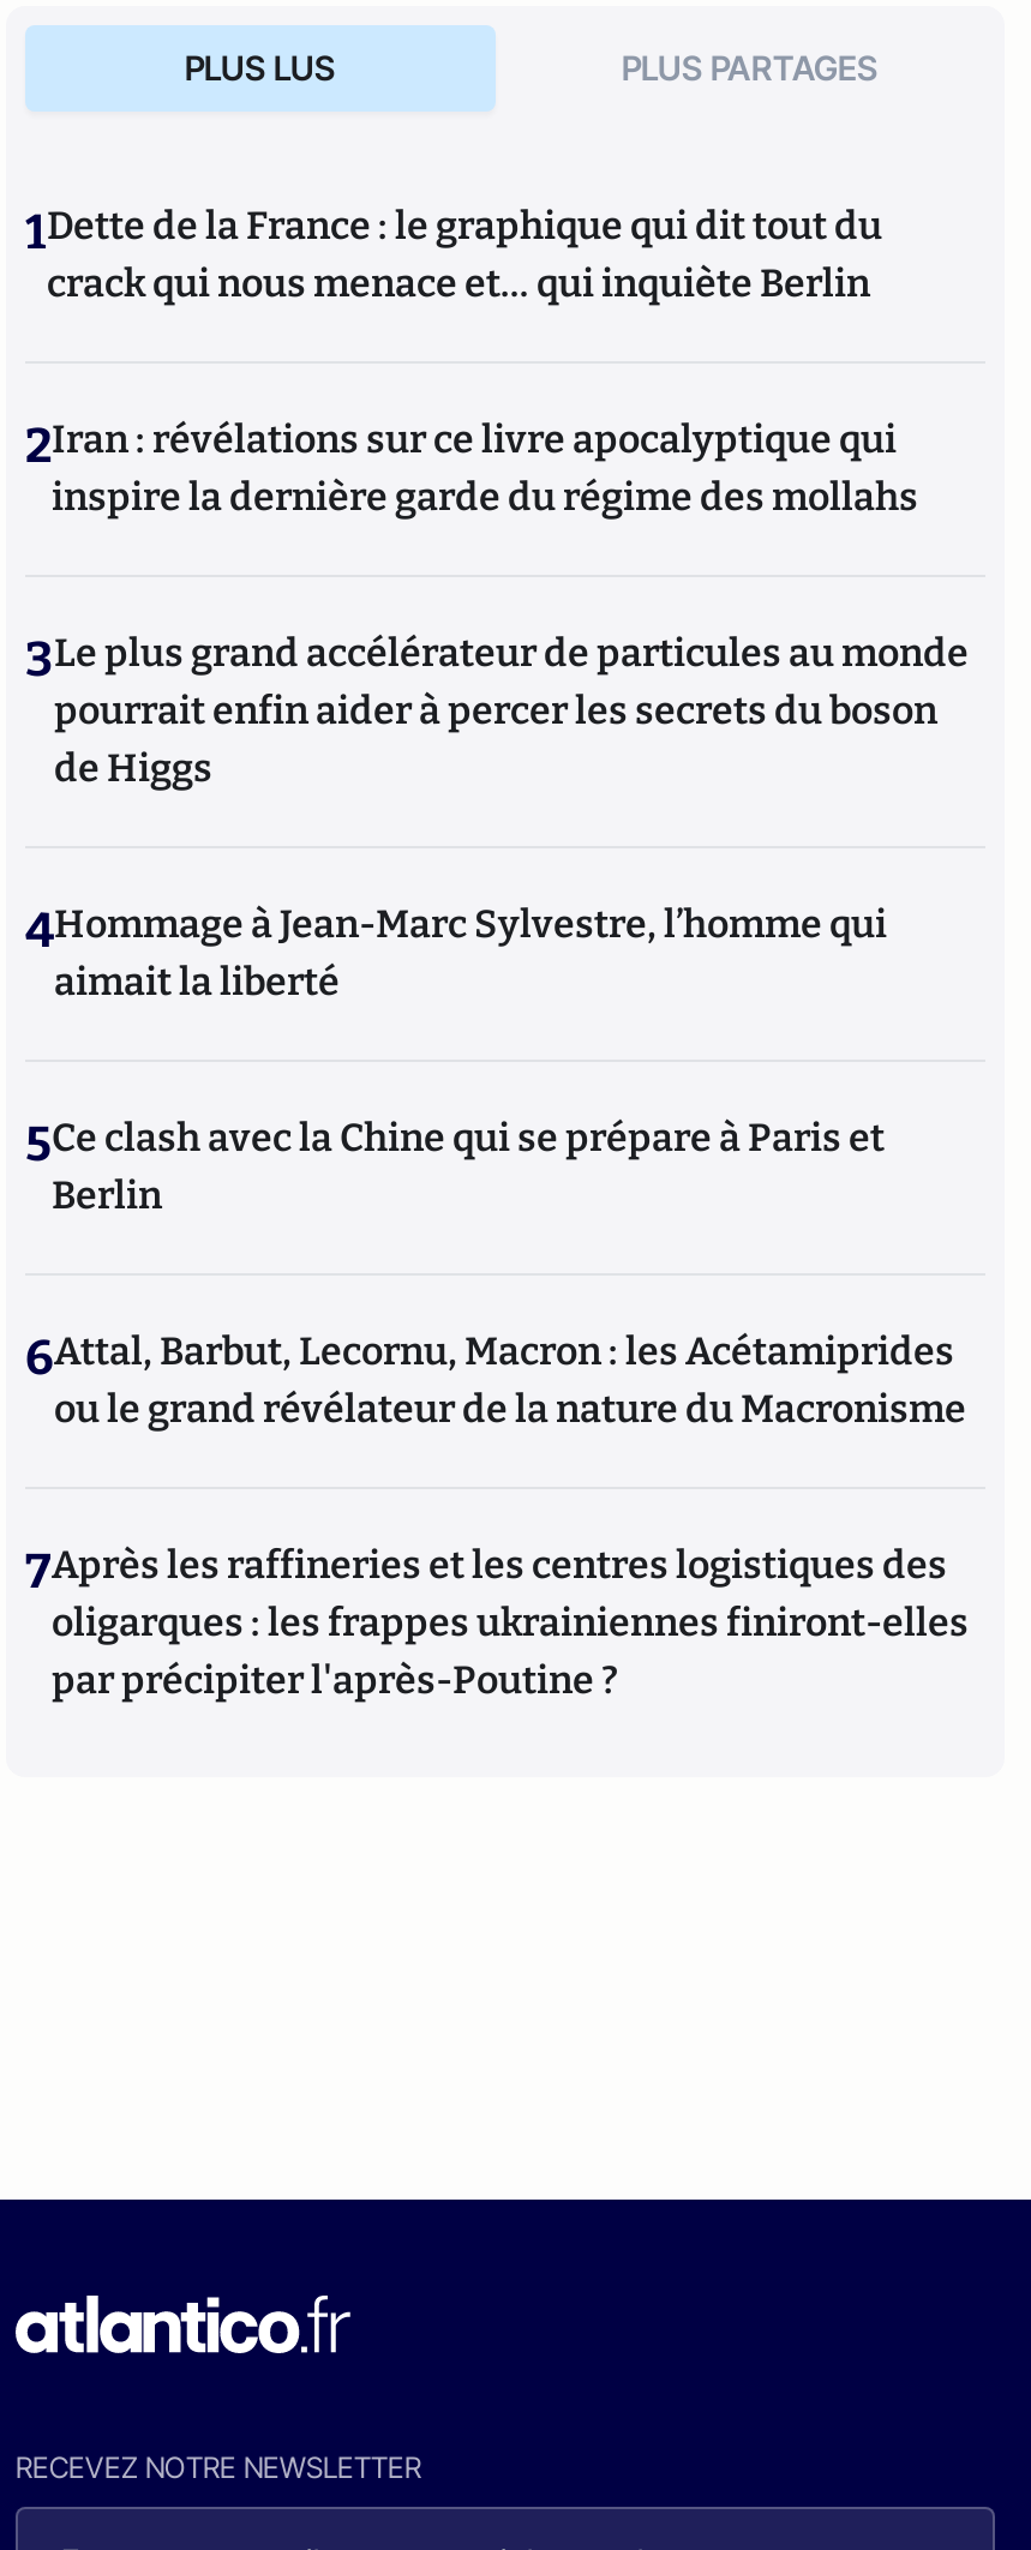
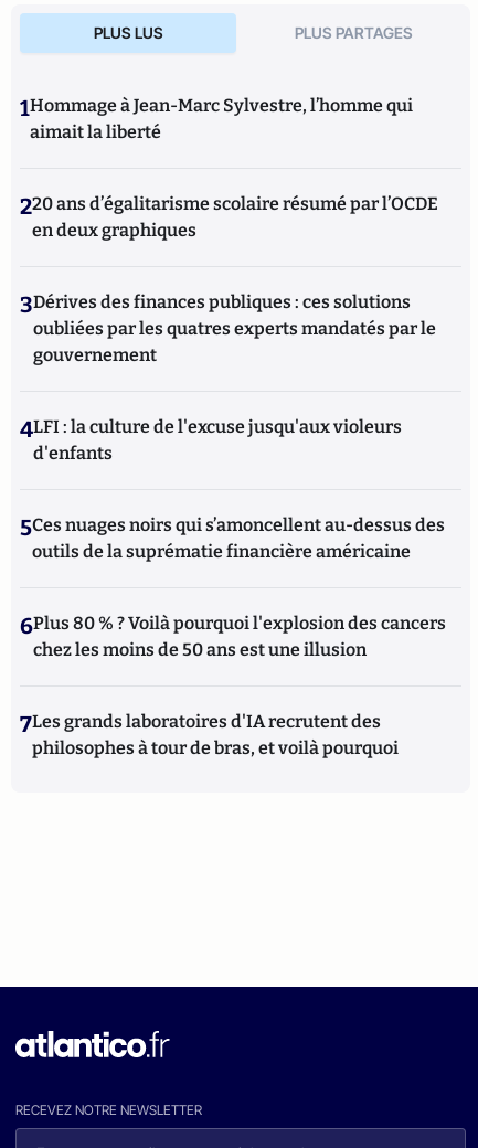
[25,203,969,959] 1Dette de la France : le graphique qui dit tout du | crack qui nous menace et… qui inquiète Berlin | 2Iran : révélations sur ce livre apocalyptique qui | inspire la dernière garde du régime des mollahs | 3Le plus grand accélérateur de particules au monde | pourrait enfin aider à percer les secrets du boson | de Higgs | 4Hommage à Jean-Marc Sylvestre, l’homme qui -> [20,95,413,122] 1Hommage à Jean-Marc Sylvestre, l’homme qui
moved [54,959,340,1005] -> [30,122,161,143]: aimait la liberté
[25,1115,969,1703] 5Ce clash avec la Chine qui se prépare à Paris et | Berlin | 6Attal, Barbut, Lecornu, Macron : les Acétamiprides | ou le grand révélateur de la nature du Macronisme | 7Après les raffineries et les centres logistiques des | oligarques : les frappes ukrainiennes finiront-elles | par précipiter l'après-Poutine ? -> [20,193,446,758] 220 ans d’égalitarisme scolaire résumé par l’OCDE | en deux graphiques | 3Dérives des finances publiques : ces solutions | oubliées par les quatres experts mandatés par le | gouvernement | 4LFI : la culture de l'excuse jusqu'aux violeurs | d'enfants | 5Ces nuages noirs qui s’amoncellent au-dessus des | outils de la suprématie financière américaine | 6Plus 80 % ? Voilà pourquoi l'explosion des cancers | chez les moins de 50 ans est une illusion | 7Les grands laboratoires d'IA recrutent des | philosophes à tour de bras, et voilà pourquoi

